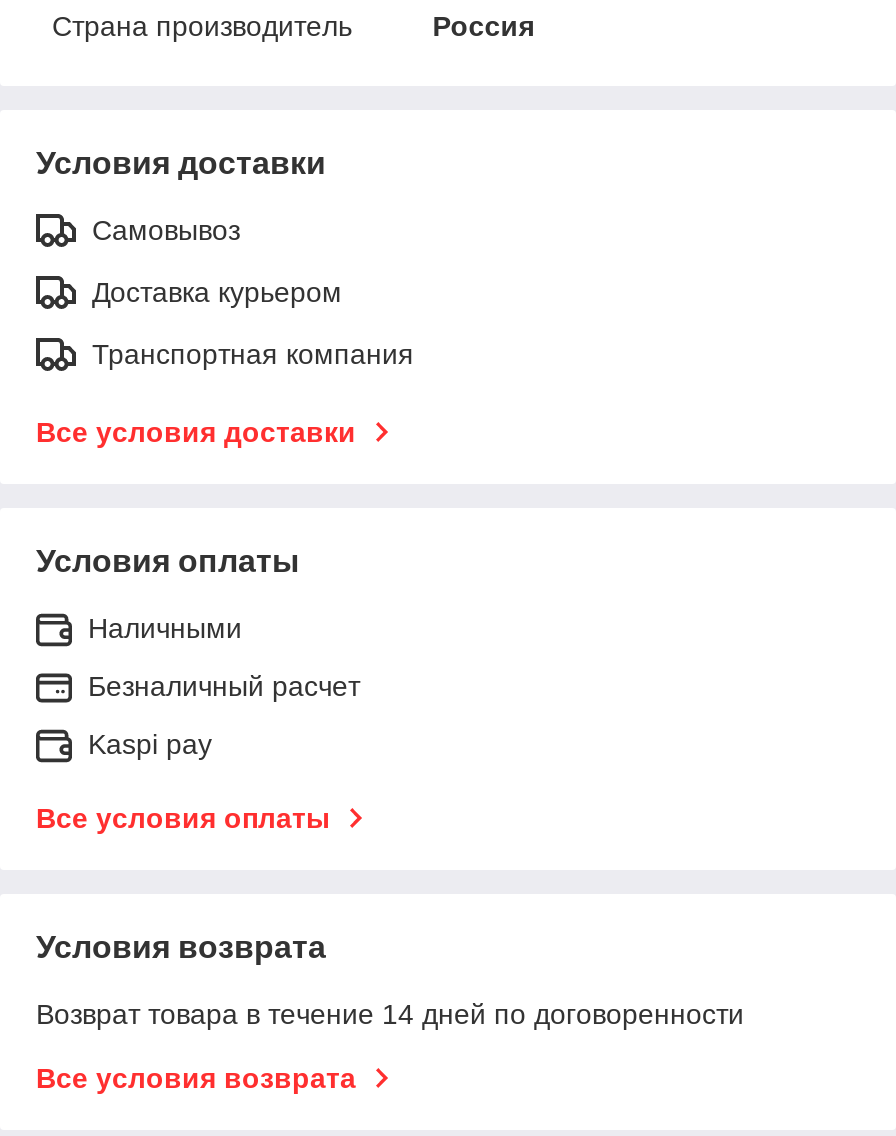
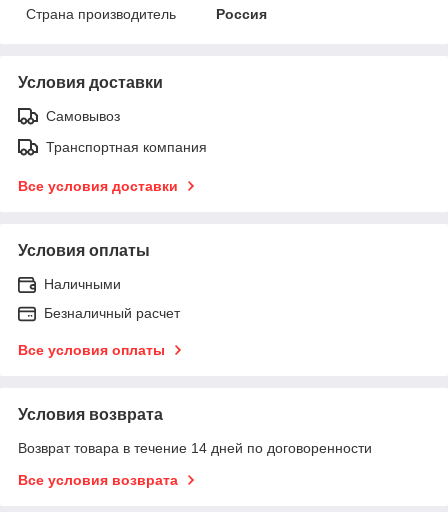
[92,276,342,308] Доставка курьером -> none
[88,728,212,760] Kaspi pay -> none

